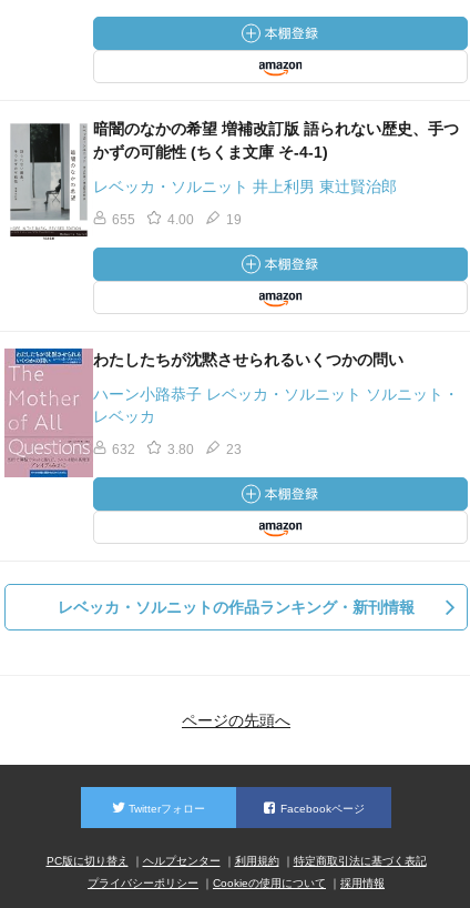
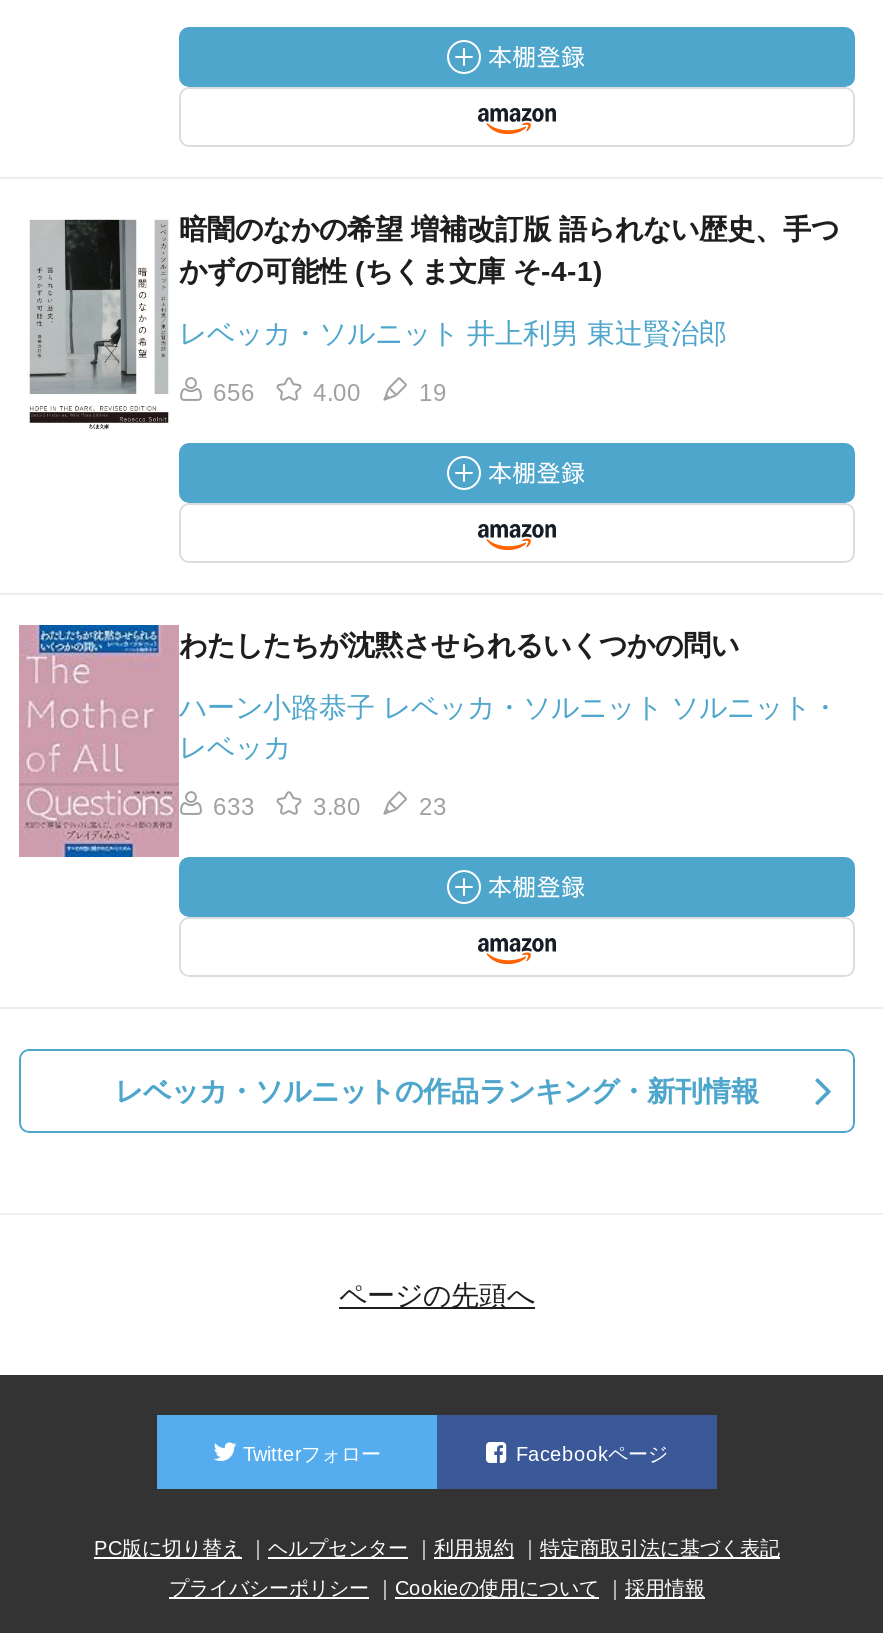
[112,212,135,228] 655 -> [213,379,255,407] 656
[112,442,135,457] 632 -> [213,793,255,821] 633

